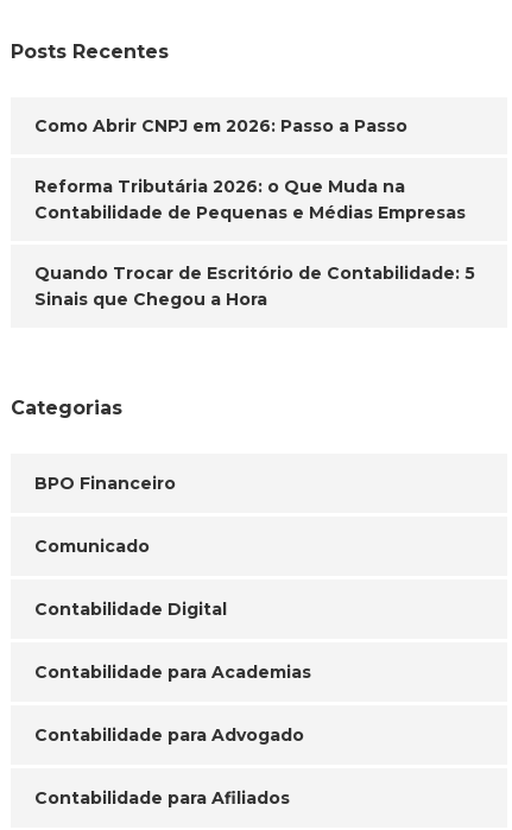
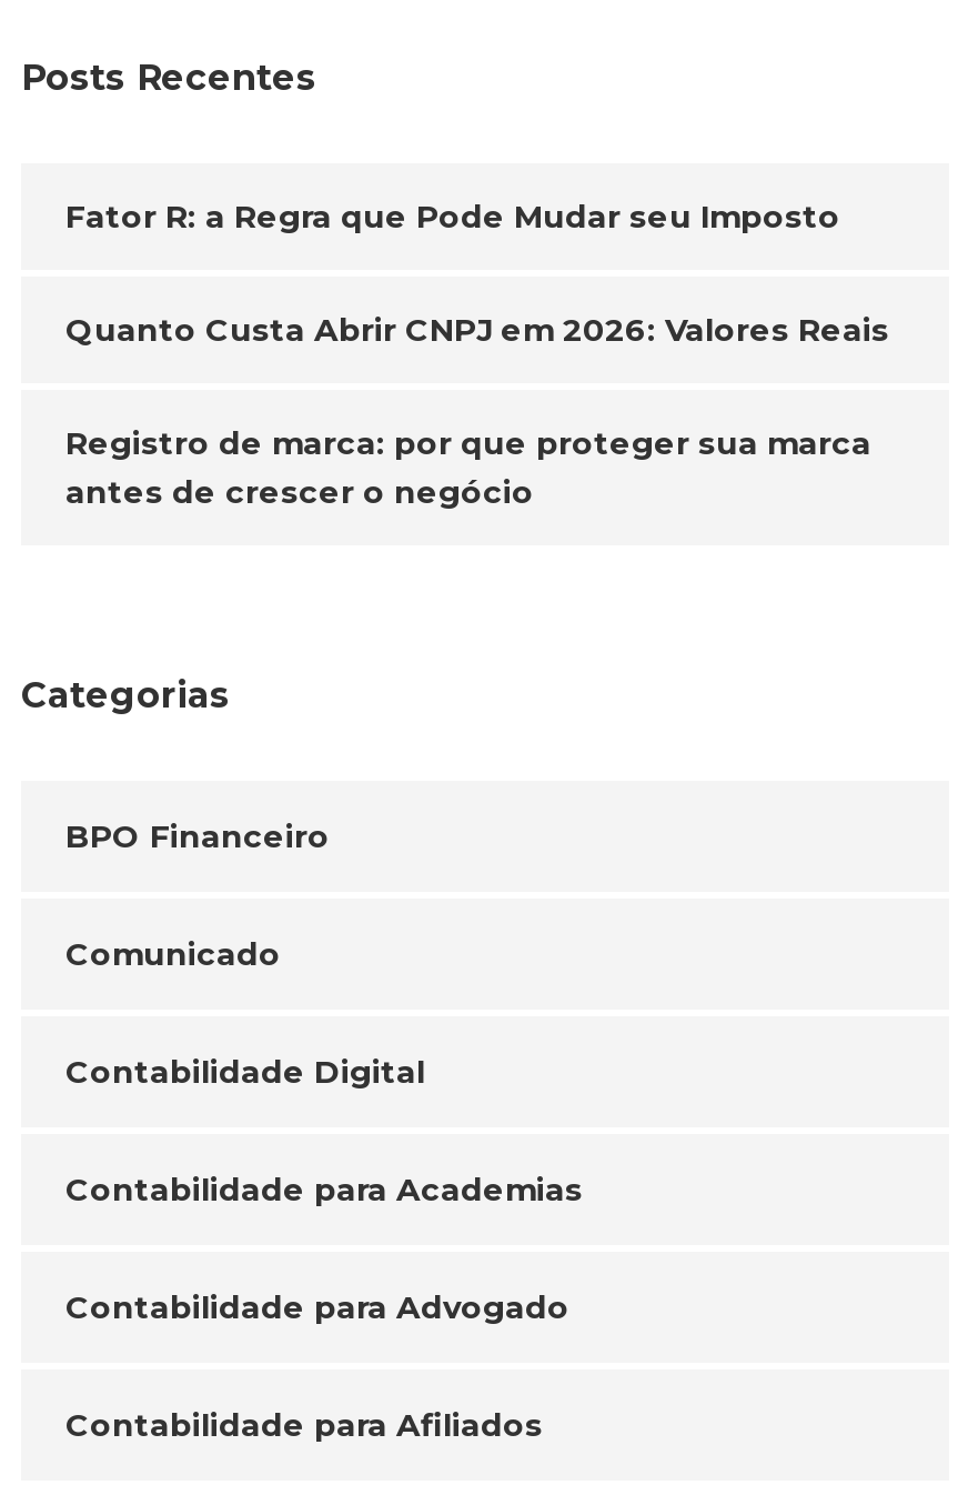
[34,115,407,136] Como Abrir CNPJ em 2026: Passo a Passo -> [65,196,840,236] Fator R: a Regra que Pode Mudar seu Imposto
[34,175,466,223] Reforma Tributária 2026: o Que Muda na | Contabilidade de Pequenas e Médias Empresas -> [65,309,889,349] Quanto Custa Abrir CNPJ em 2026: Valores Reais
[34,262,475,310] Quando Trocar de Escritório de Contabilidade: 5 | Sinais que Chegou a Hora -> [65,423,871,511] Registro de marca: por que proteger sua marca | antes de crescer o negócio

